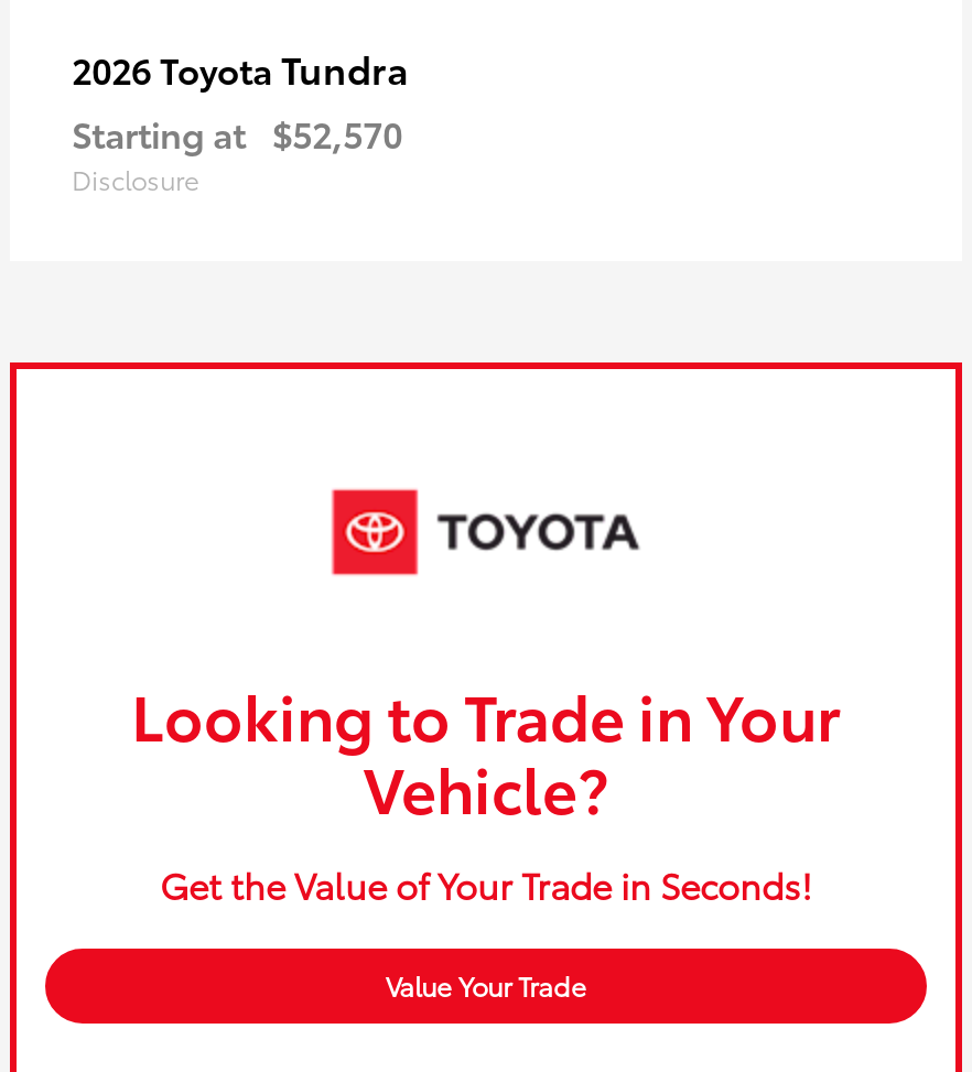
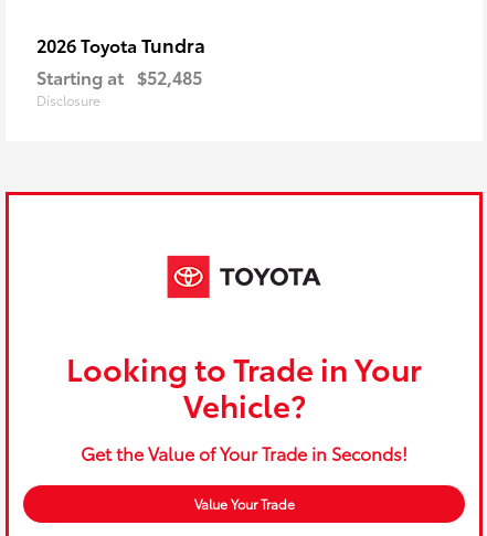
[72,107,402,157] Starting at $52,570 -> [36,64,202,89] Starting at $52,485

